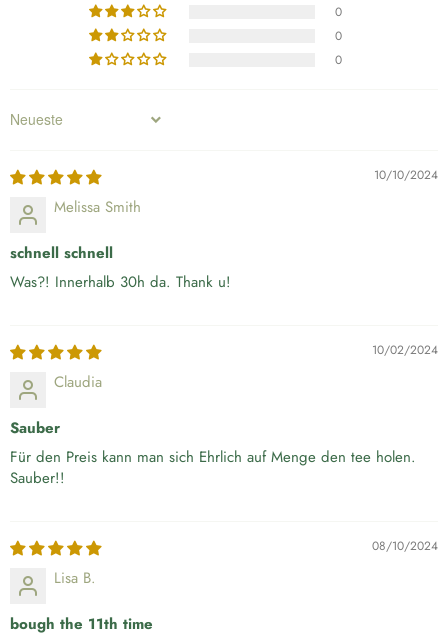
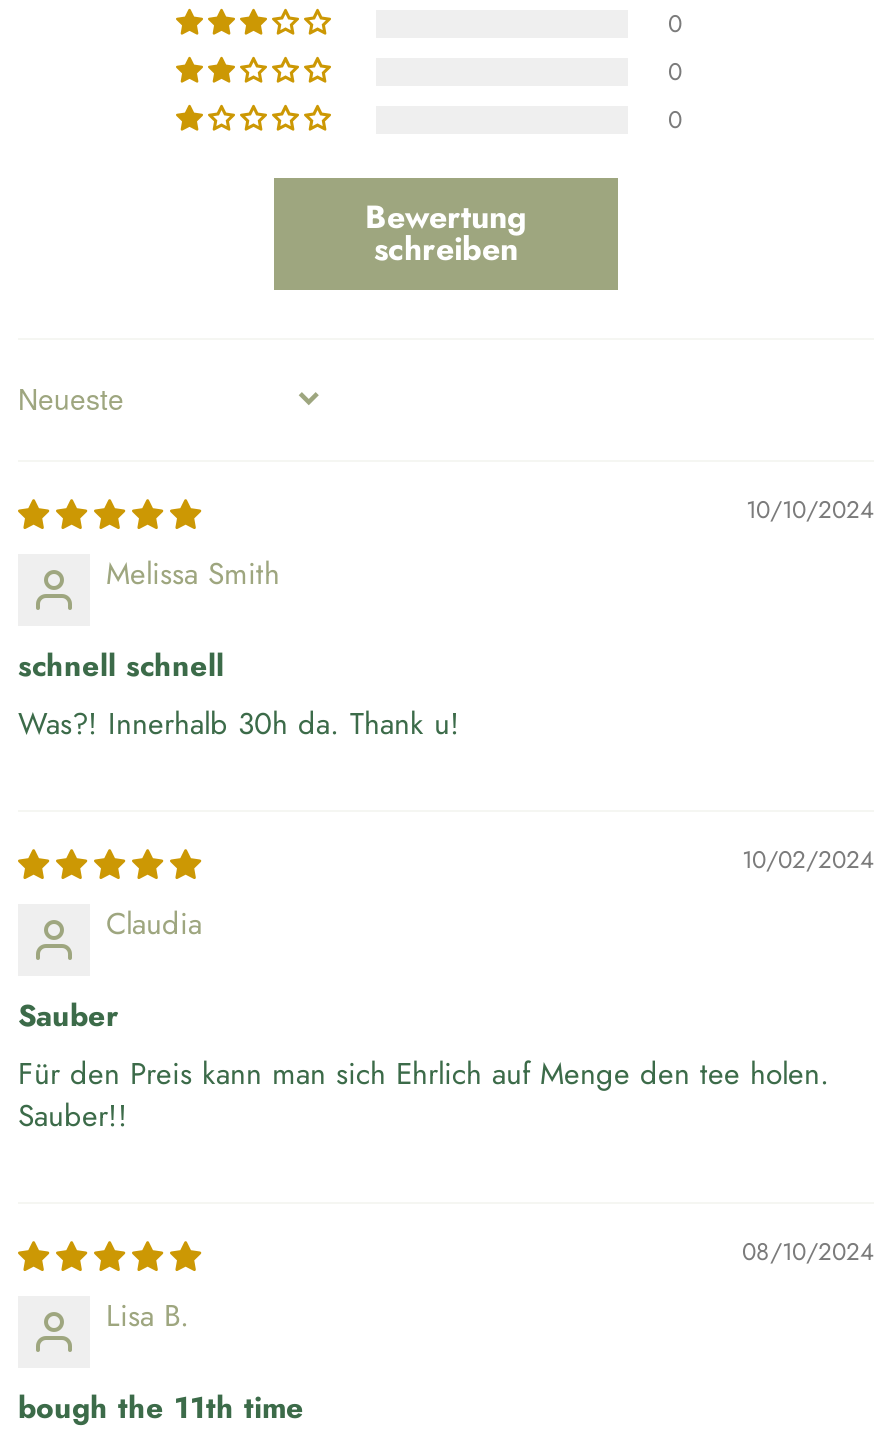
none -> [365,193,527,271] Bewertung | schreiben

